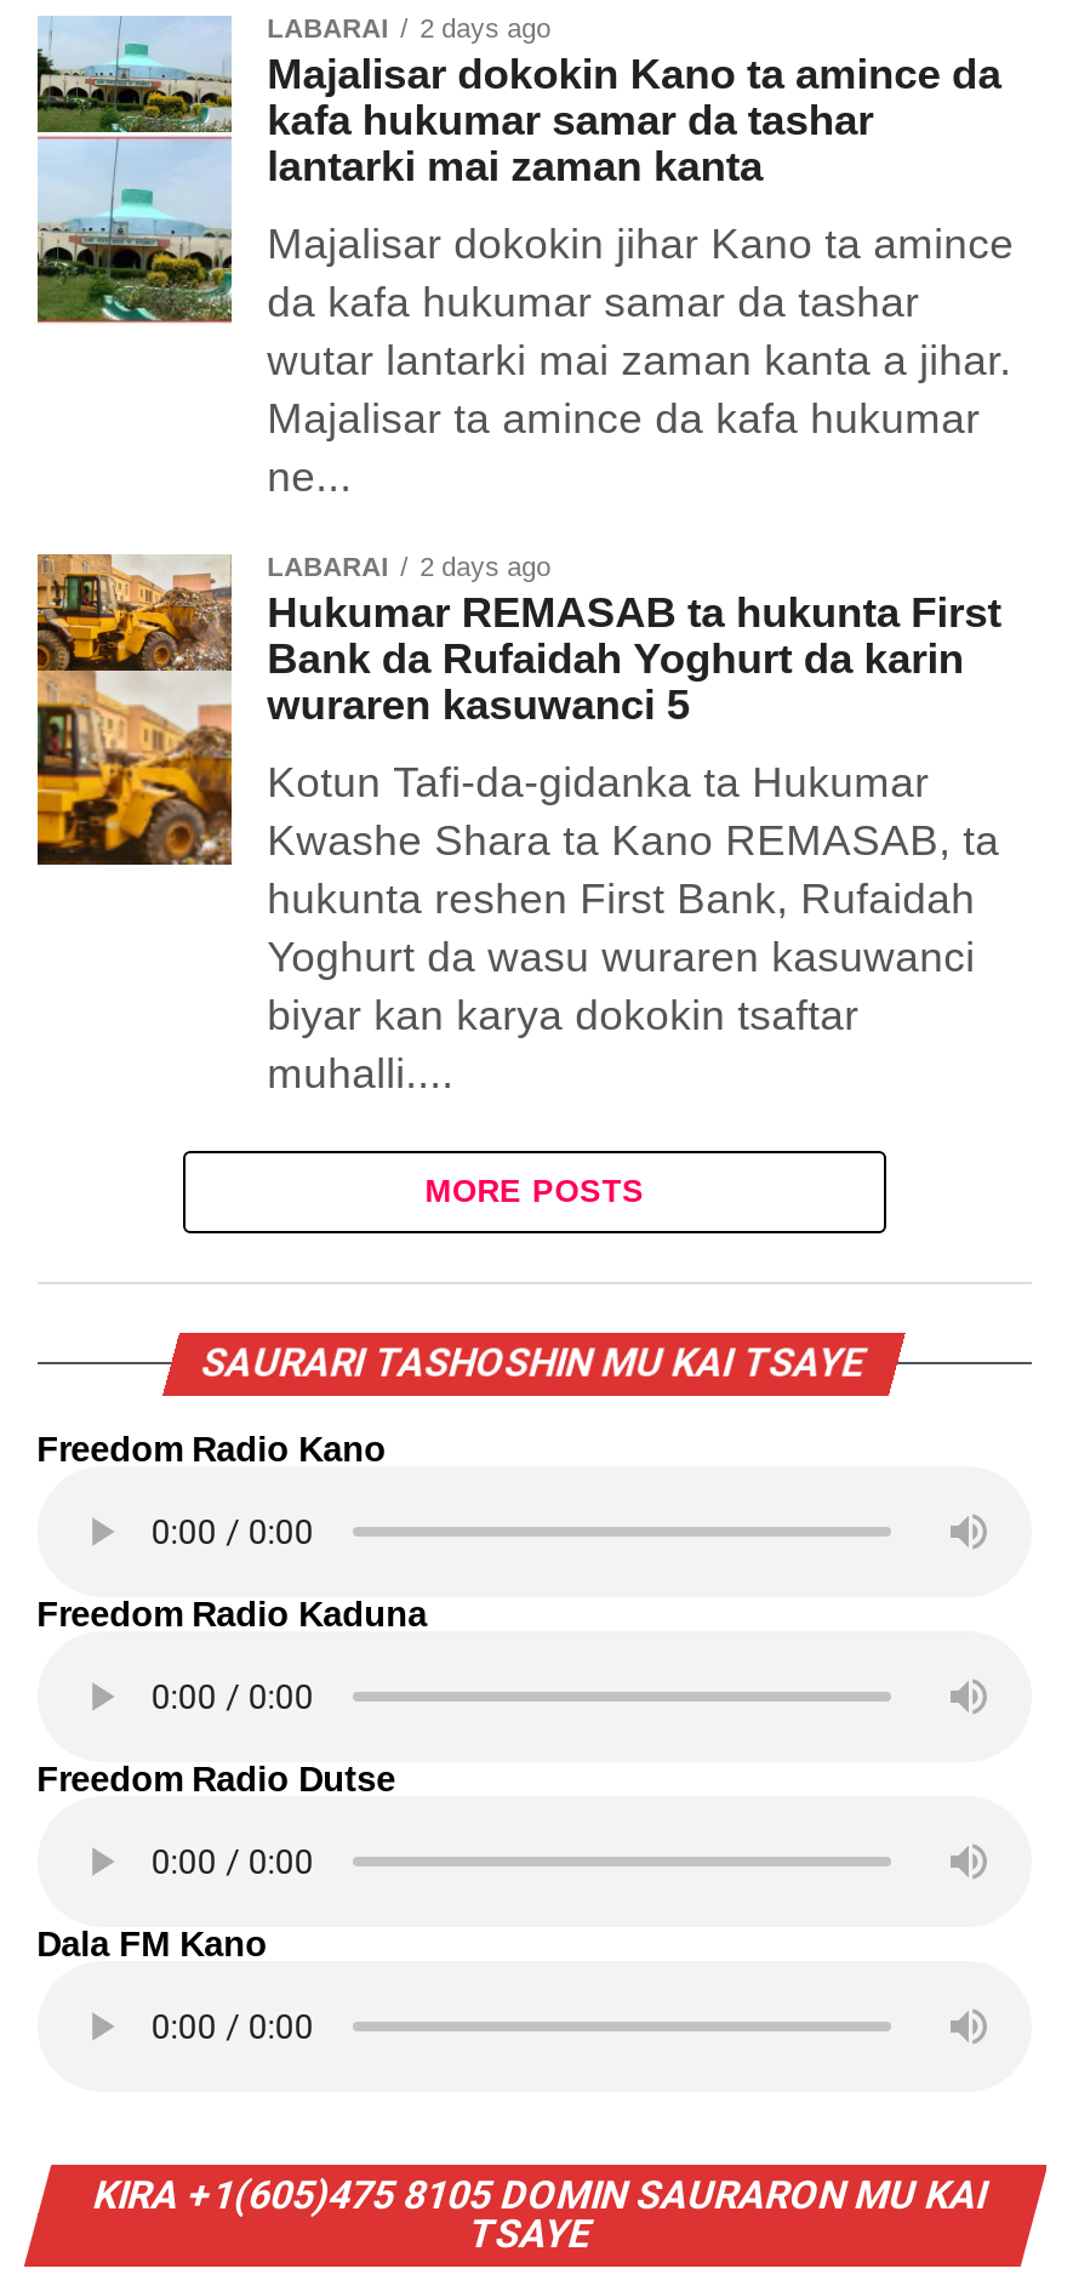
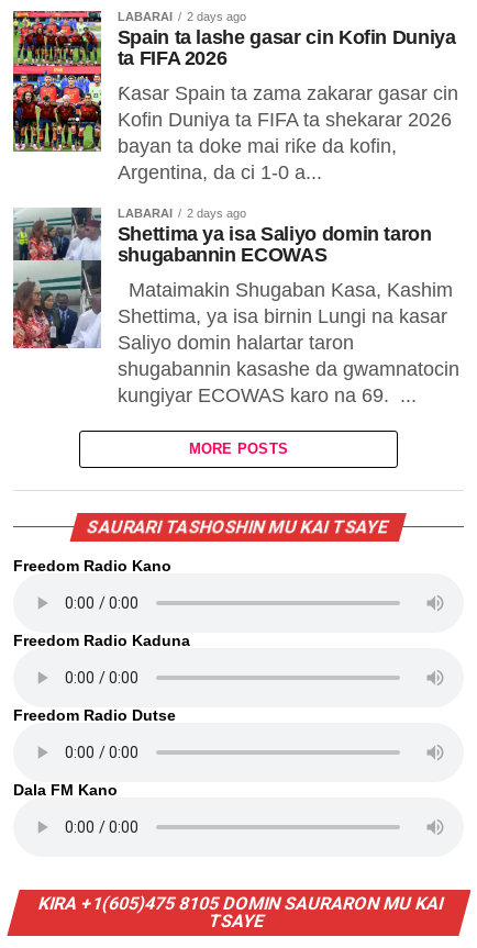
[35,16,1001,326] [image] | Majalisar dokokin Kano ta amince da | kafa hukumar samar da tashar | lantarki mai zaman kanta -> [12,10,456,153] [image] | Spain ta lashe gasar cin Kofin Duniya | ta FIFA 2026
[267,220,1014,501] Majalisar dokokin jihar Kano ta amince | da kafa hukumar samar da tashar | wutar lantarki mai zaman kanta a jihar. | Majalisar ta amince da kafa hukumar | ne... -> [117,82,458,183] Ƙasar Spain ta zama zakarar gasar cin | Kofin Duniya ta FIFA ta shekarar 2026 | bayan ta doke mai riƙe da kofin, | Argentina, da ci 1-0 a...
[35,552,1001,867] [image] | Hukumar REMASAB ta hukunta First | Bank da Rufaidah Yoghurt da karin | wuraren kasuwanci 5 -> [12,207,432,349] [image] | Shettima ya isa Saliyo domin taron | shugabannin ECOWAS
[267,758,1000,1098] Kotun Tafi-da-gidanka ta Hukumar | Kwashe Shara ta Kano REMASAB, ta | hukunta reshen First Bank, Rufaidah | Yoghurt da wasu wuraren kasuwanci | biyar kan karya dokokin tsaftar | muhalli.... -> [117,279,459,406] Mataimakin Shugaban Kasa, Kashim | Shettima, ya isa birnin Lungi na kasar | Saliyo domin halartar taron | shugabannin kasashe da gwamnatocin | kungiyar ECOWAS karo na 69. ...

